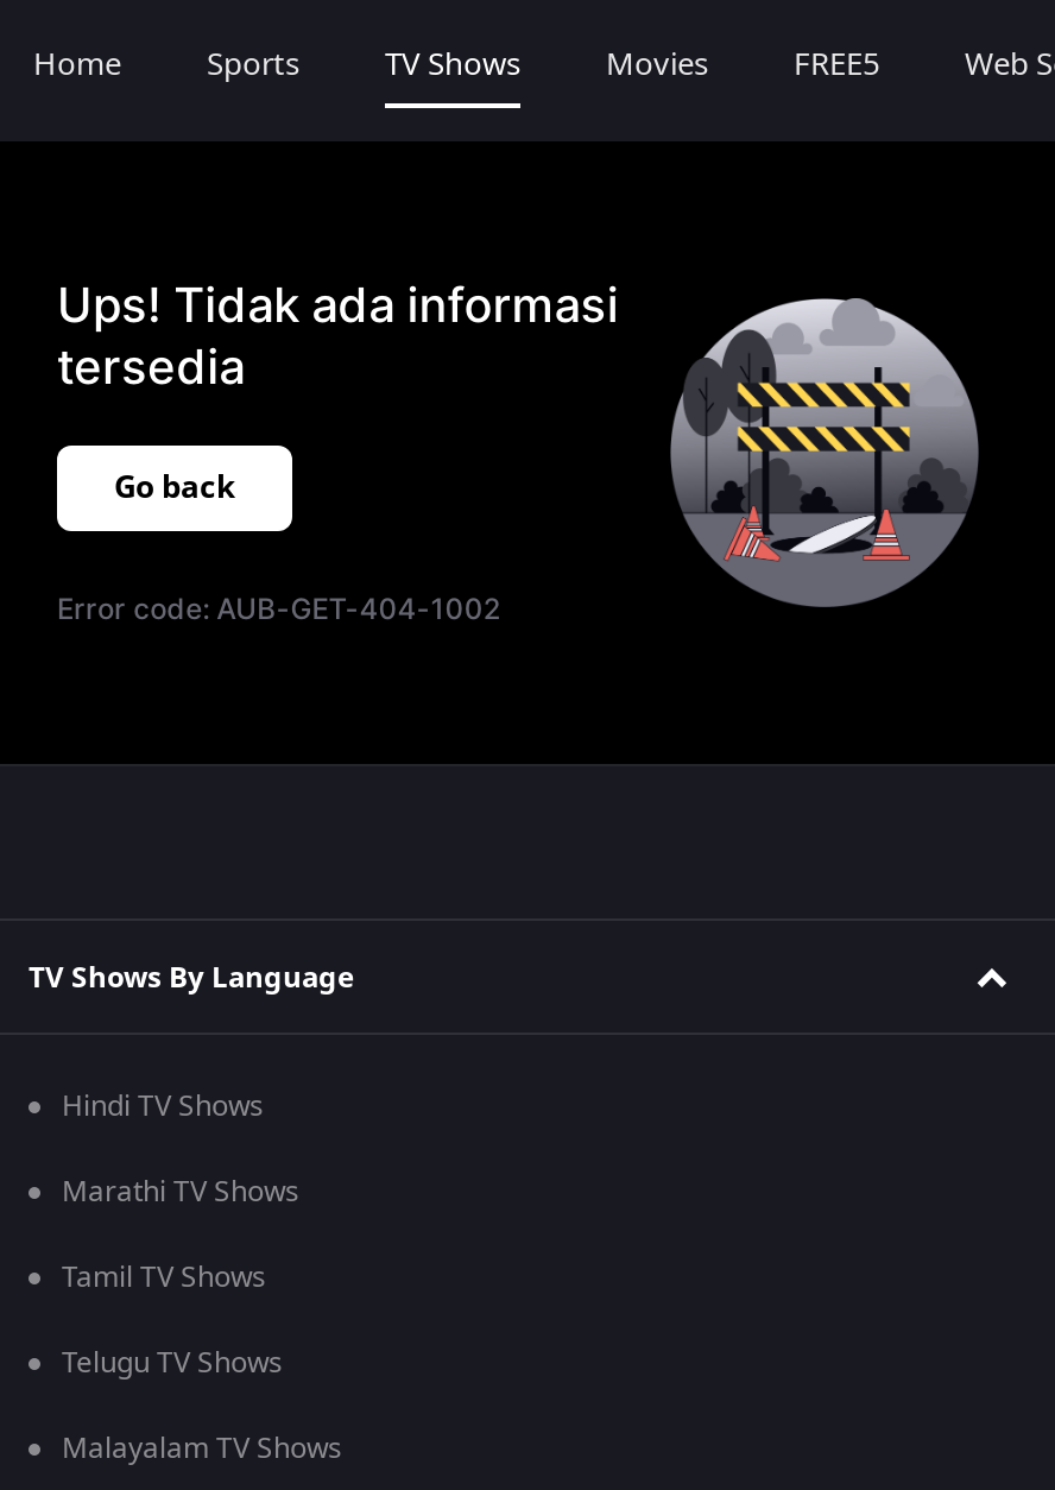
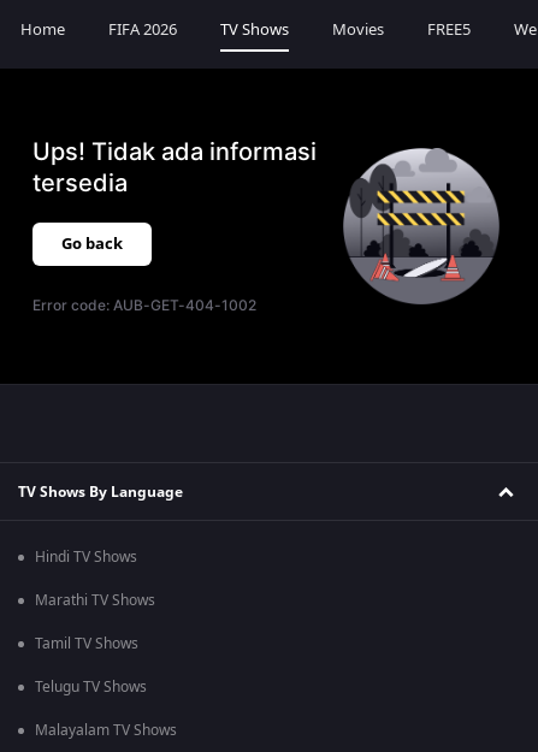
[207,42,299,87] Sports -> [108,18,177,41] FIFA 2026

